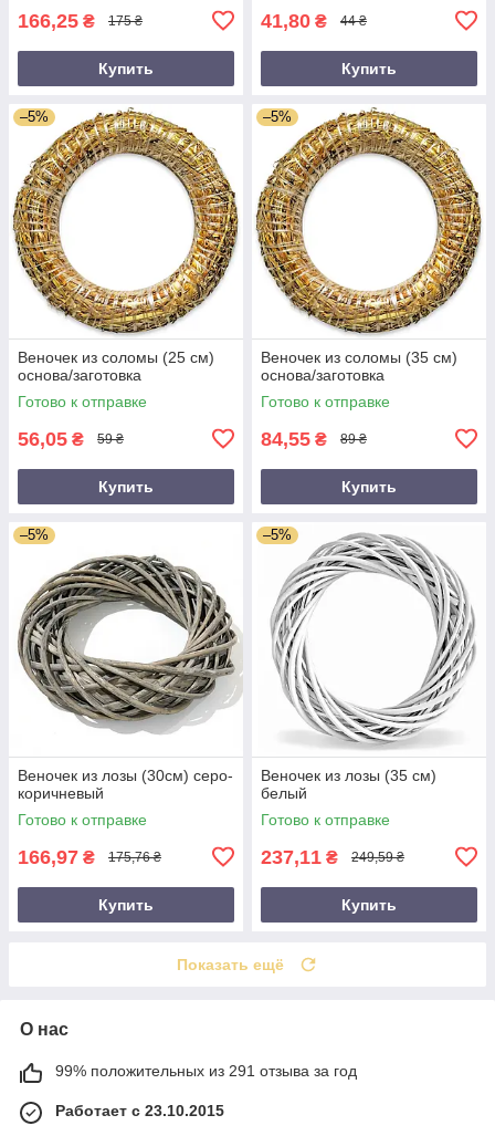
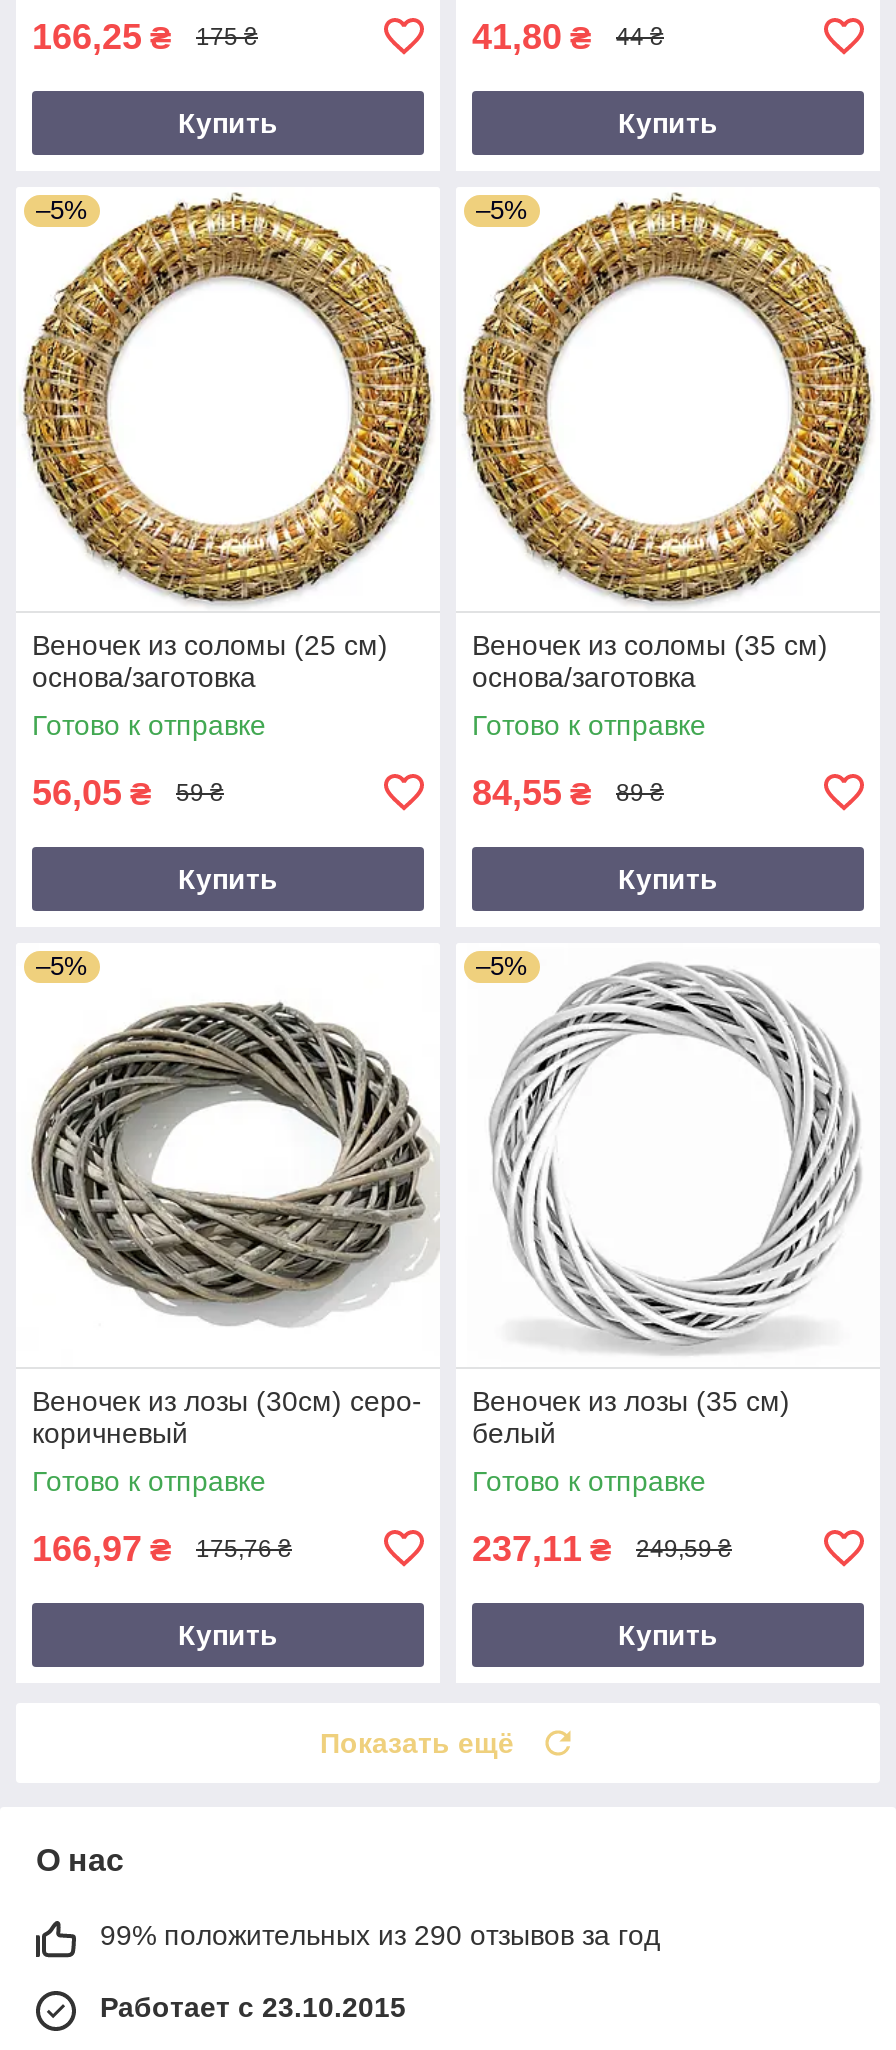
[55,1062,357,1079] 99% положительных из 291 отзыва за год -> [100,1919,660,1951] 99% положительных из 290 отзывов за год

